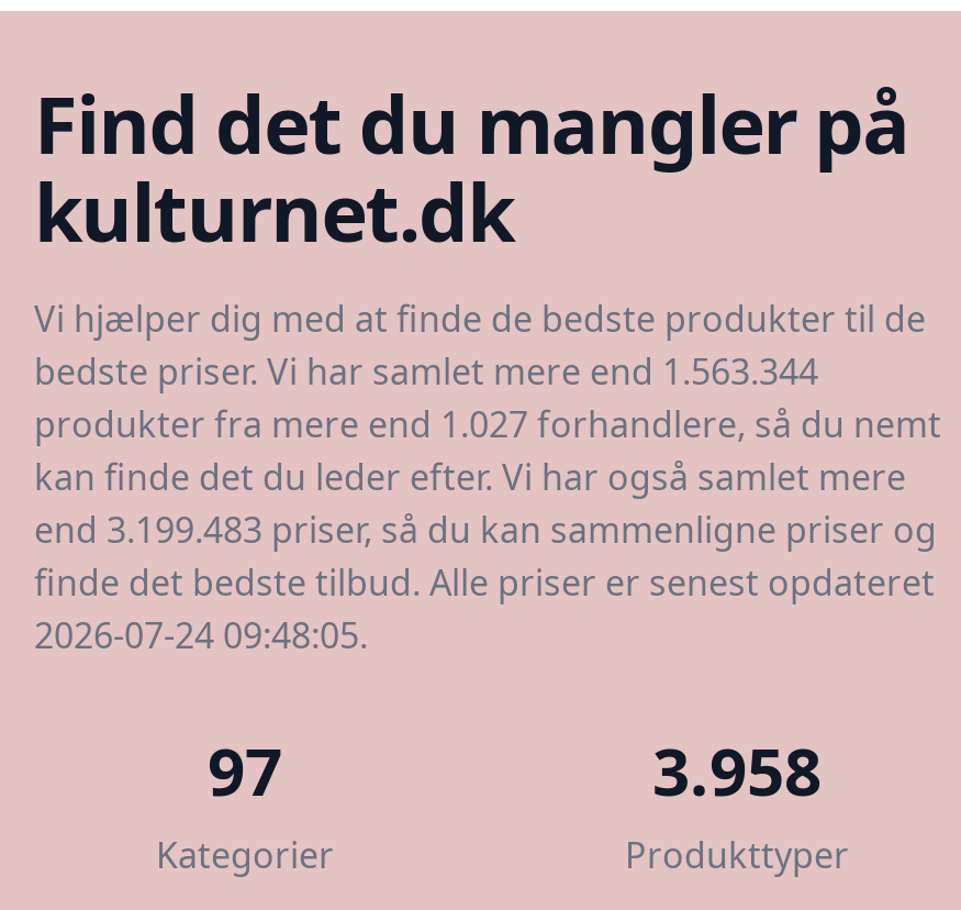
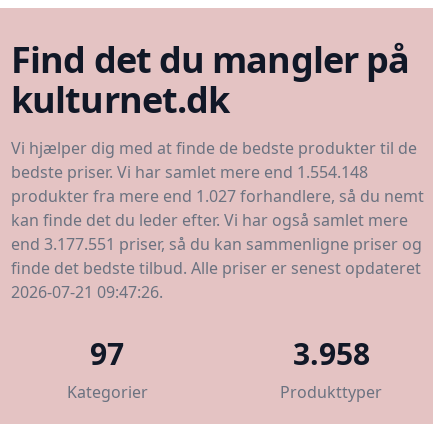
[34,347,818,396] bedste priser. Vi har samlet mere end 1.563.344 -> [11,161,368,183] bedste priser. Vi har samlet mere end 1.554.148
[34,506,937,554] end 3.199.483 priser, så du kan sammenligne priser og -> [11,233,422,255] end 3.177.551 priser, så du kan sammenligne priser og
[34,611,368,659] 2026-07-24 09:48:05. -> [11,281,163,303] 2026-07-21 09:47:26.

